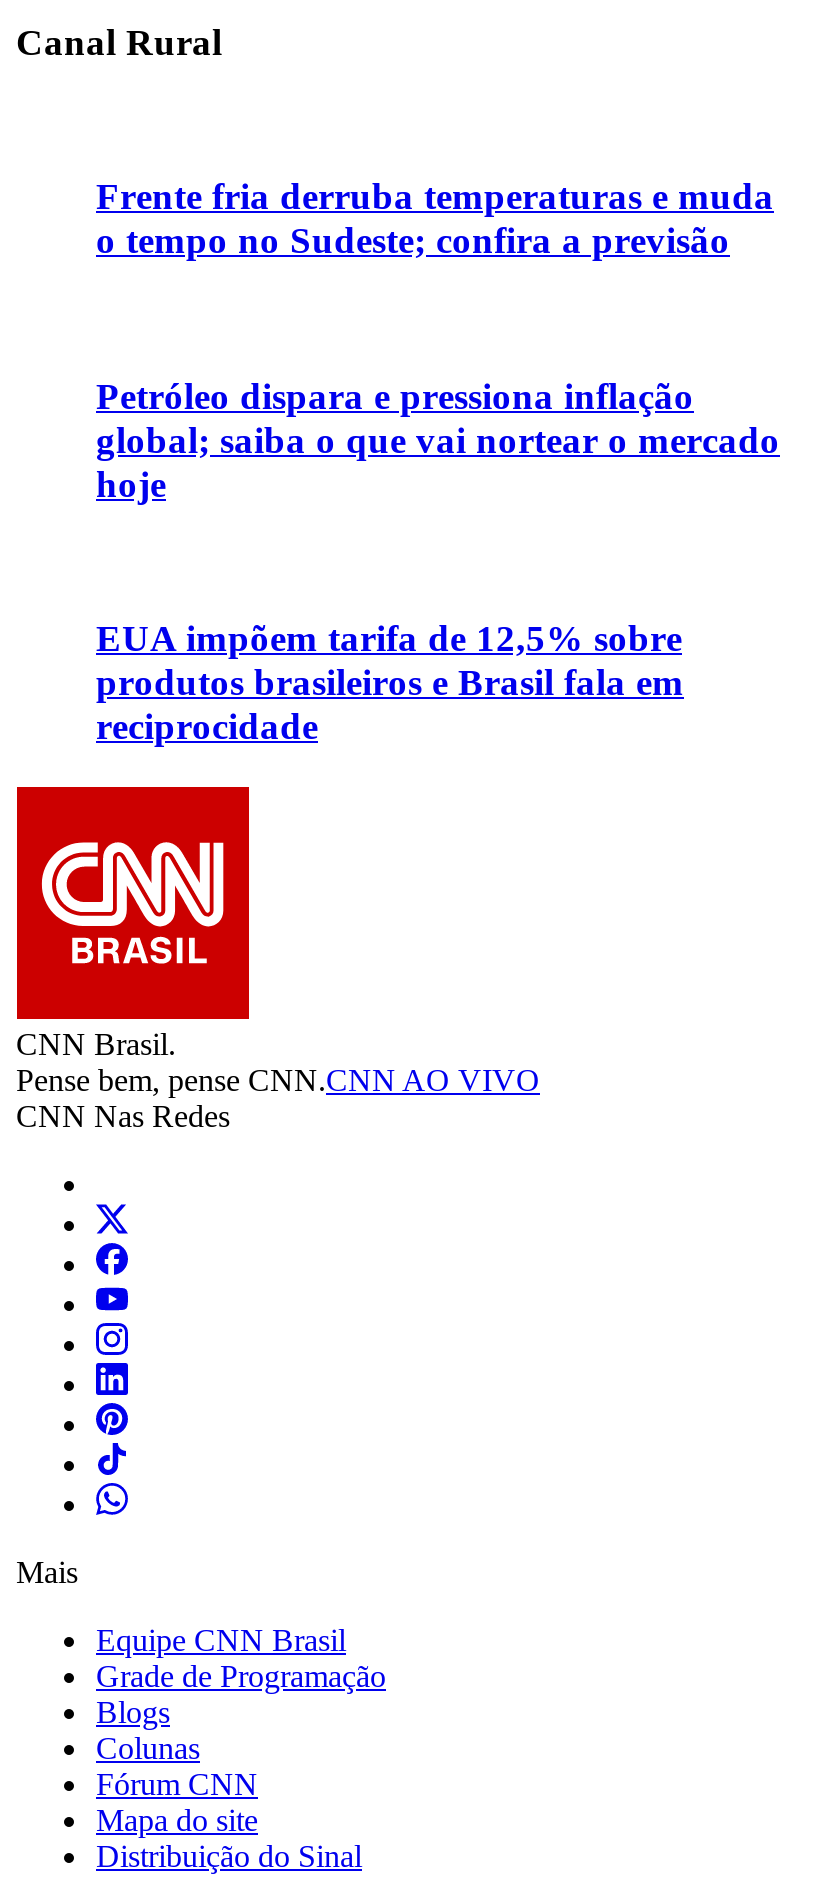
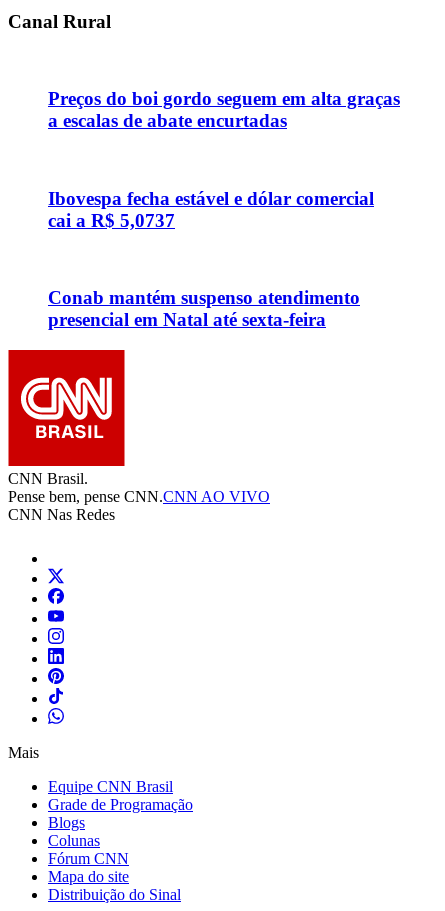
[96,175,774,261] Frente fria derruba temperaturas e muda | o tempo no Sudeste; confira a previsão -> [48,88,400,131] Preços do boi gordo seguem em alta graças | a escalas de abate encurtadas
[96,374,780,504] Petróleo dispara e pressiona inflação | global; saiba o que vai nortear o mercado | hoje -> [48,188,374,231] Ibovespa fecha estável e dólar comercial | cai a R$ 5,0737
[96,617,684,747] EUA impõem tarifa de 12,5% sobre | produtos brasileiros e Brasil fala em | reciprocidade -> [48,287,360,330] Conab mantém suspenso atendimento | presencial em Natal até sexta-feira

